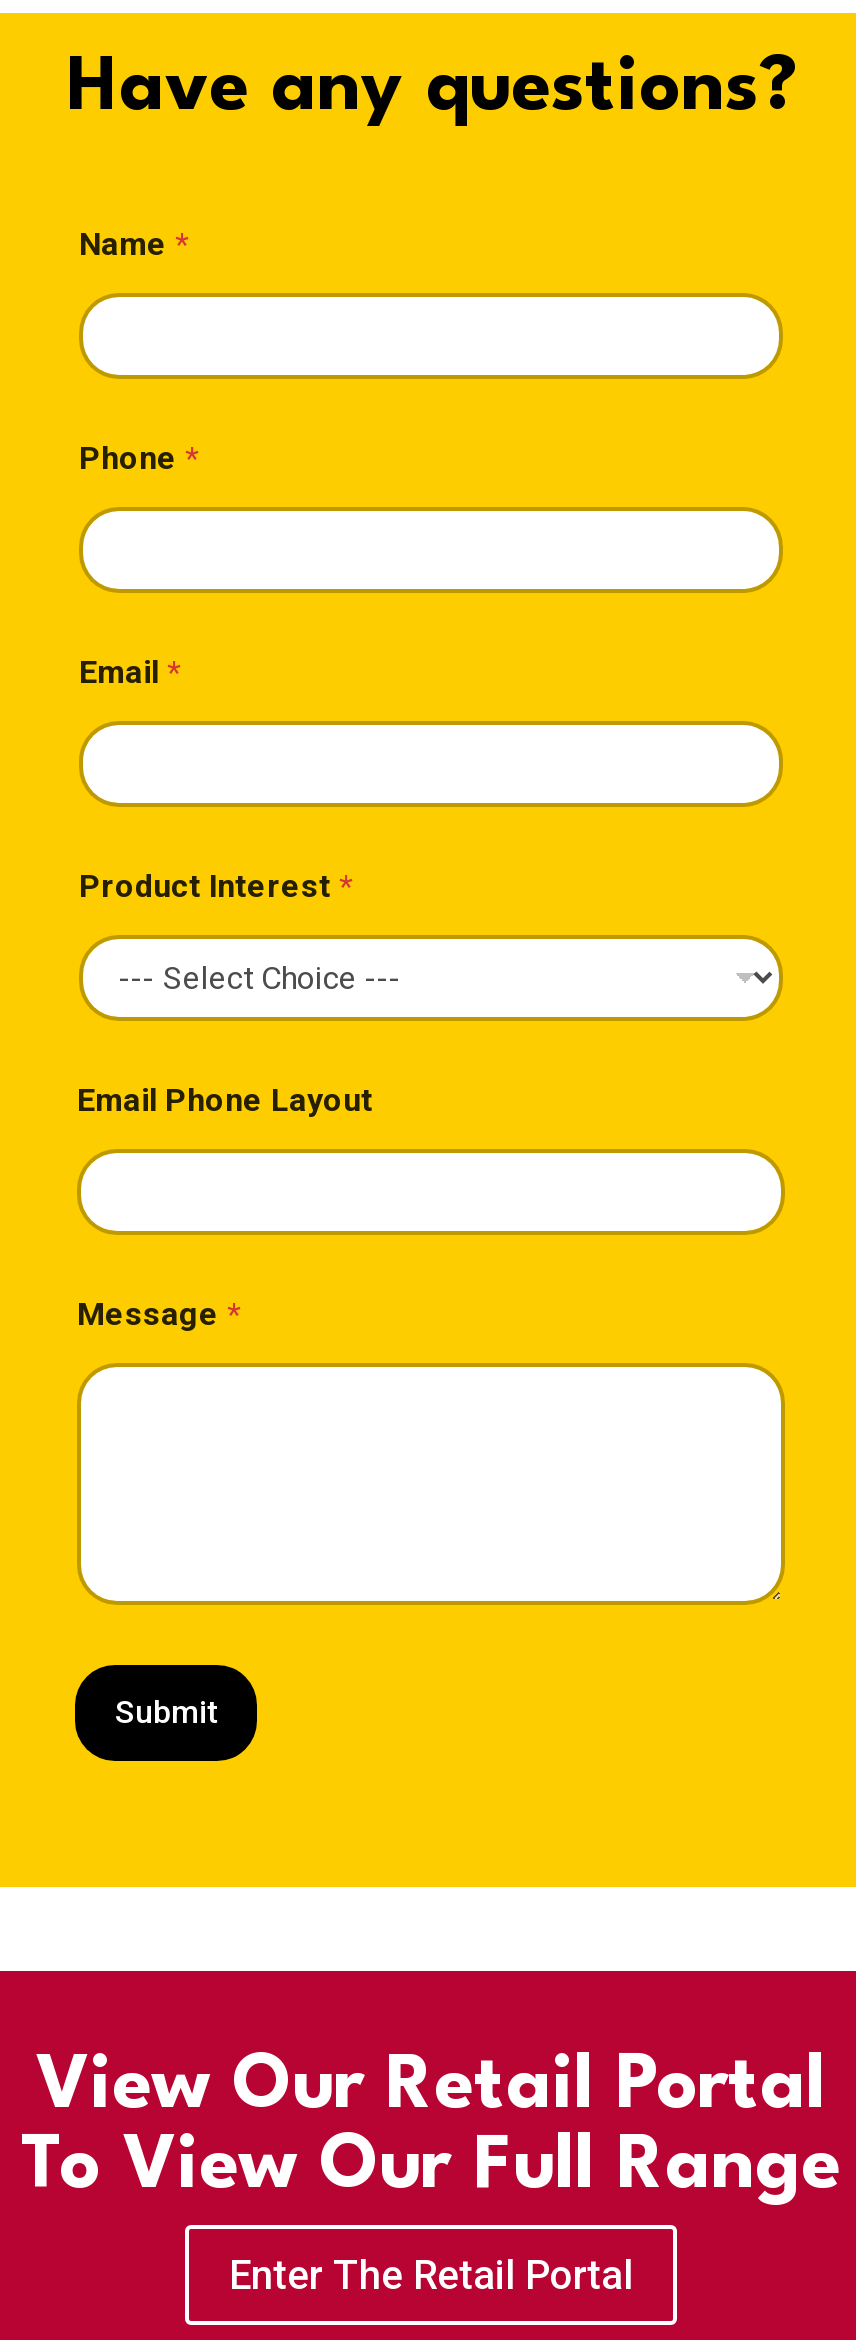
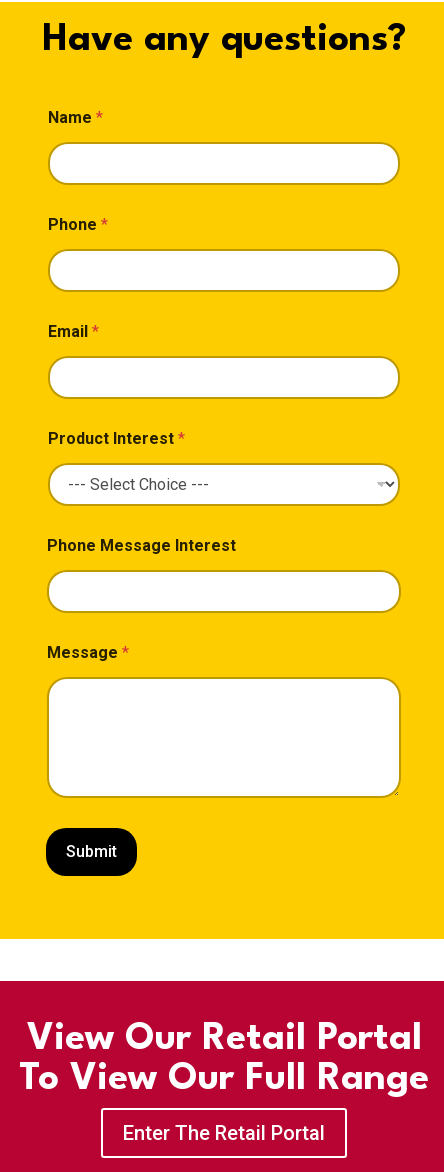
[77,1082,373,1120] Email Phone Layout -> [47,536,236,555] Phone Message Interest

